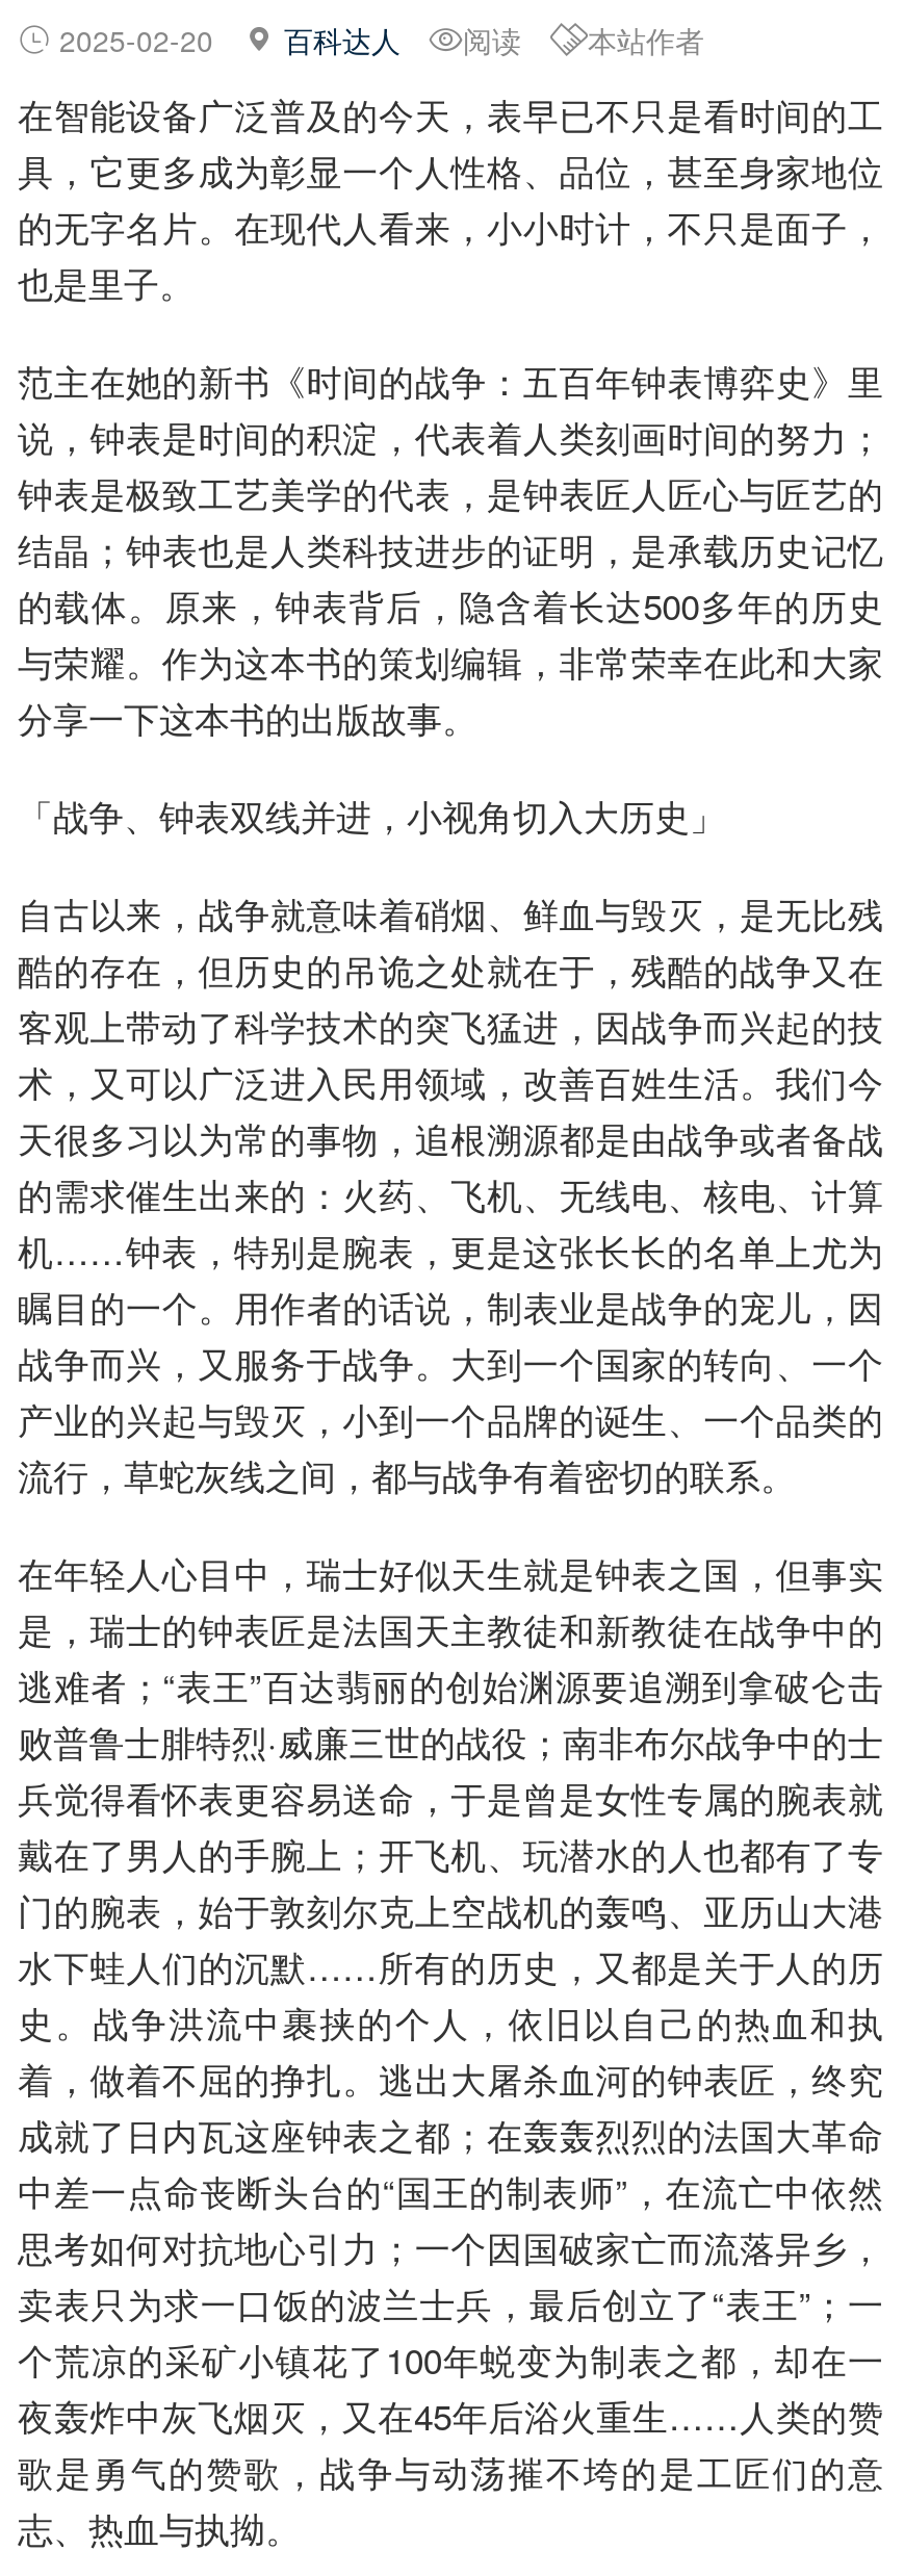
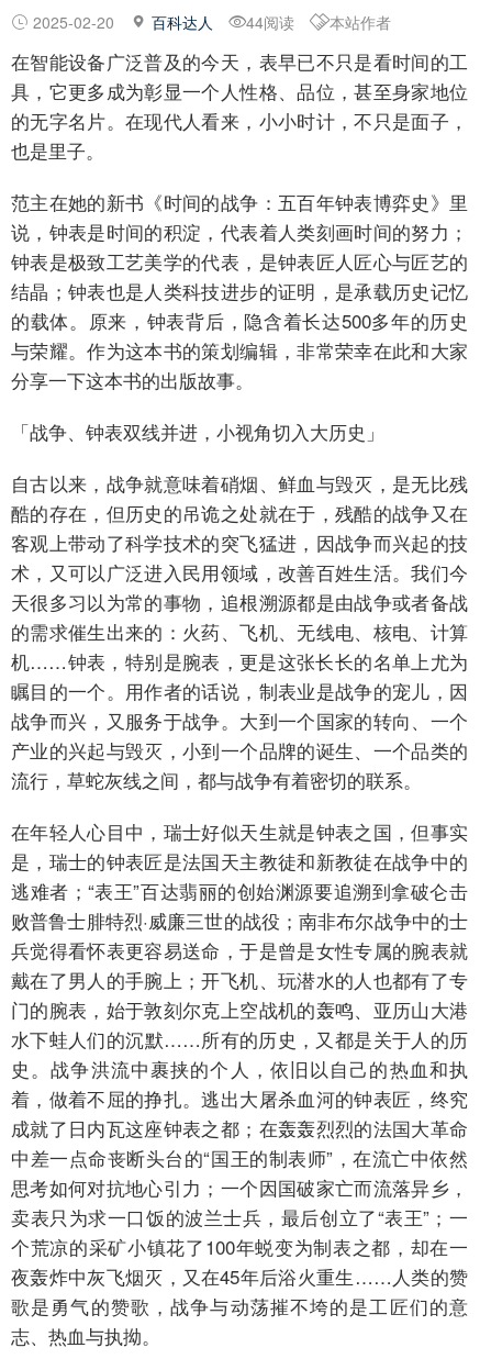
[463,19,521,60] 阅读 -> [246,11,294,33] 44阅读

